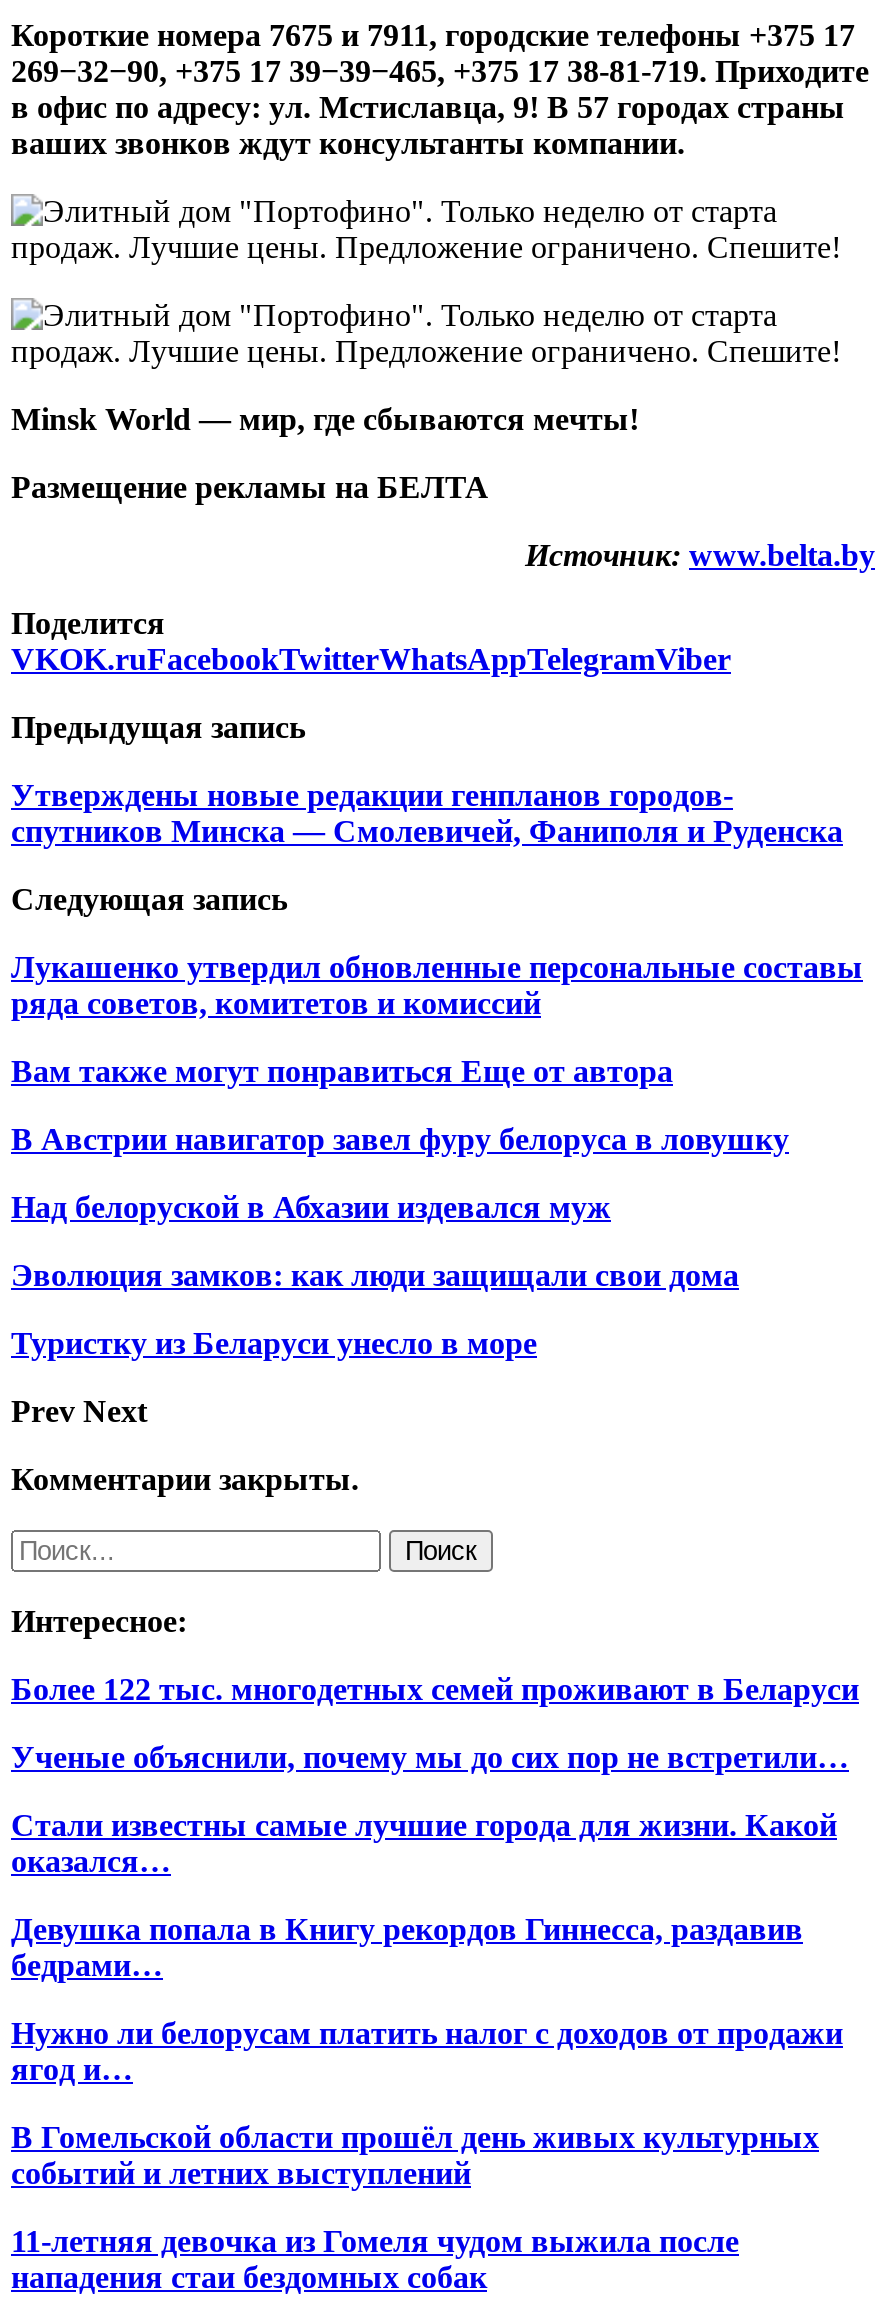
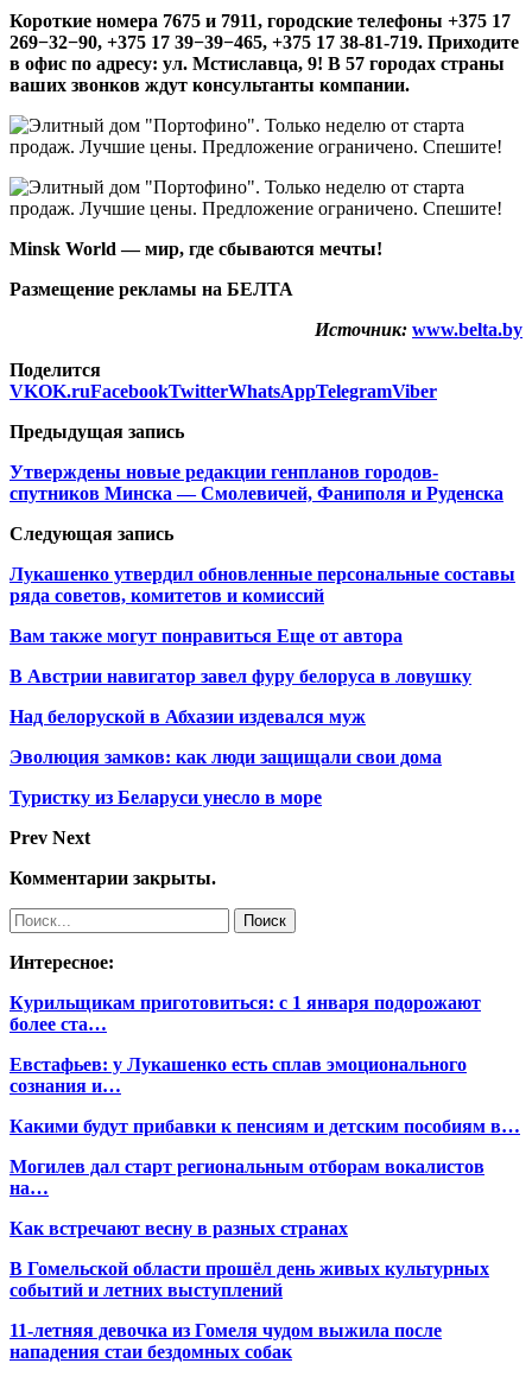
[11,1672,859,1706] Более 122 тыс. многодетных семей проживают в Беларуси -> [9,992,481,1034] Курильщикам приготовиться: с 1 января подорожают | более ста…
[11,1740,849,1774] Ученые объяснили, почему мы до сих пор не встретили… -> [9,1054,467,1096] Евстафьев: у Лукашенко есть сплав эмоционального | сознания и…
[11,1808,837,1878] Стали известны самые лучшие города для жизни. Какой | оказался… -> [9,1116,520,1136] Какими будут прибавки к пенсиям и детским пособиям в…
[11,1912,803,1982] Девушка попала в Книгу рекордов Гиннесса, раздавив | бедрами… -> [9,1156,484,1198] Могилев дал старт региональным отборам вокалистов | на…
[11,2016,843,2086] Нужно ли белорусам платить налог с доходов от продажи | ягод и… -> [9,1218,348,1238] Как встречают весну в разных странах

